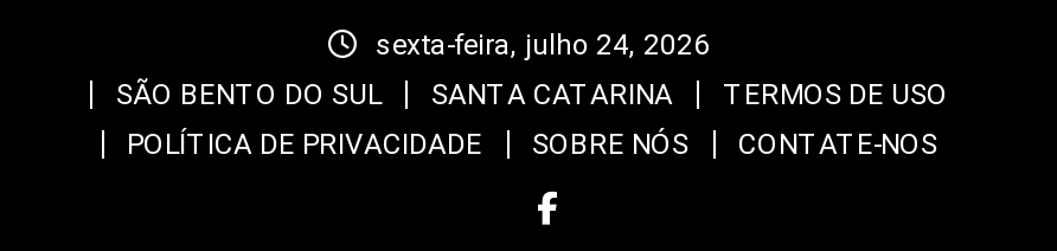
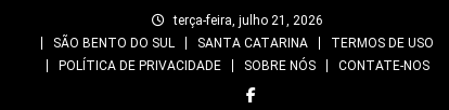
[376,28,710,62] sexta-feira, julho 24, 2026 -> [174,13,323,28] terça-feira, julho 21, 2026

